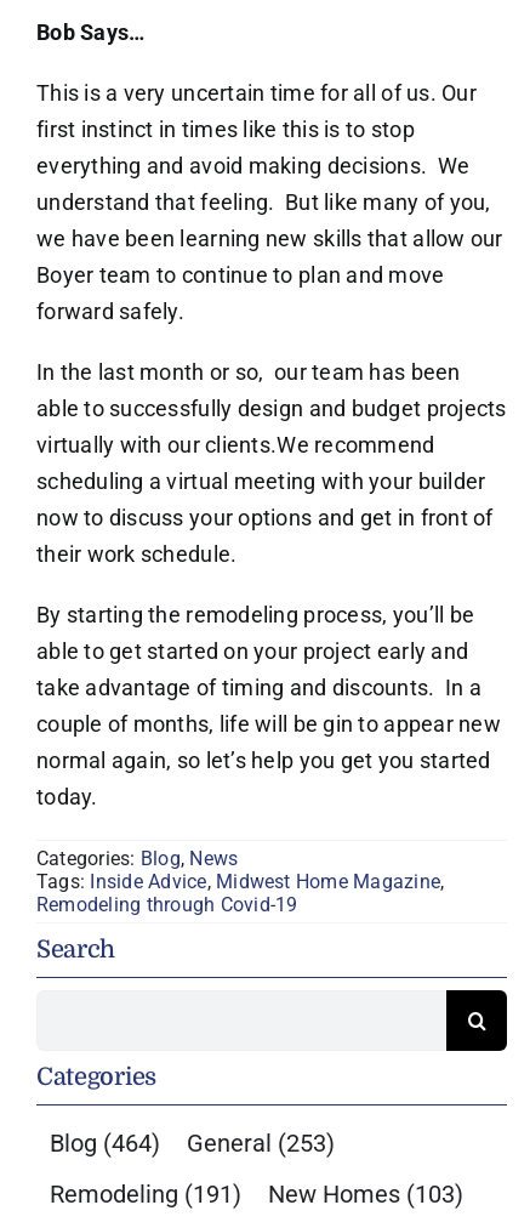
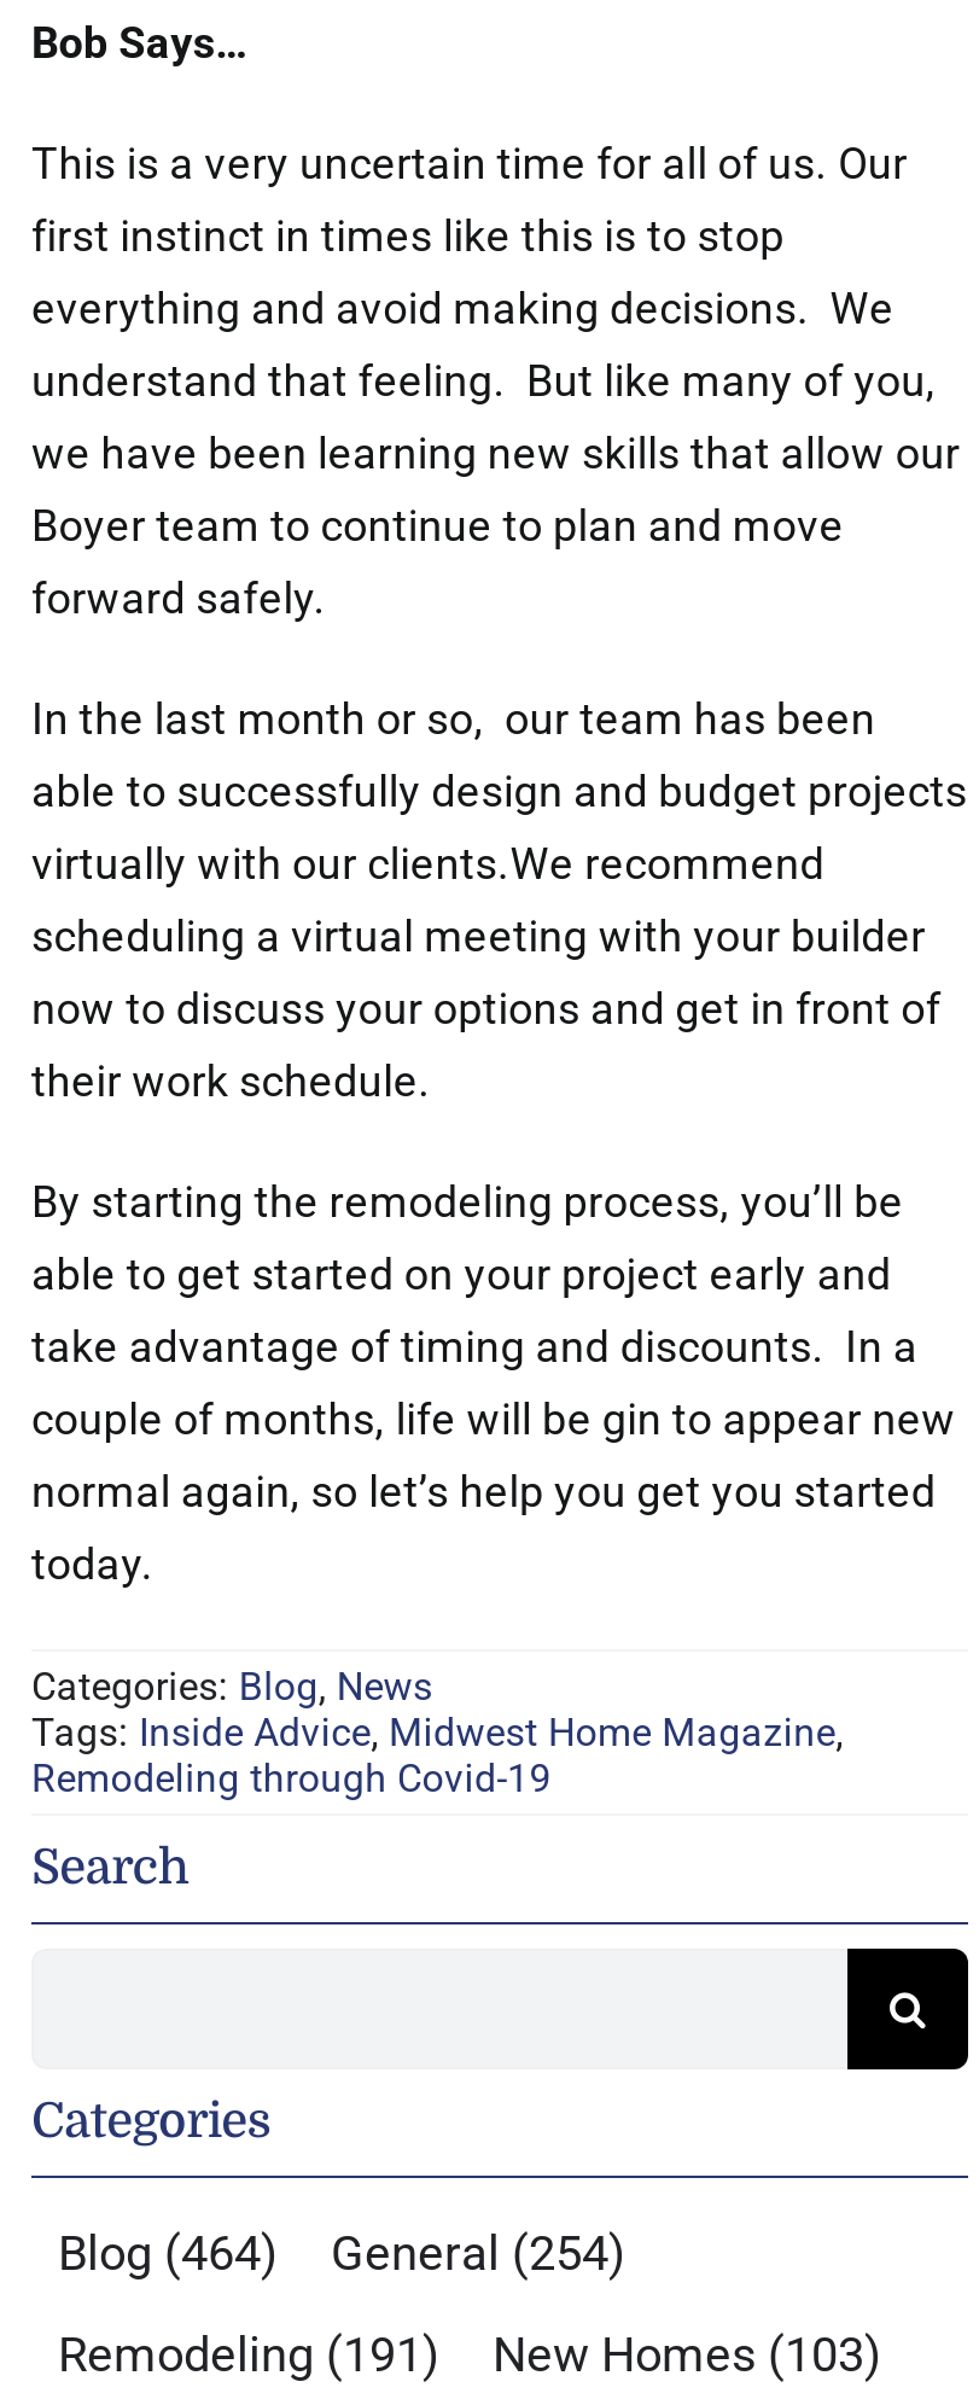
[50,1129,335,1158] Blog (464) General (253) -> [58,2225,625,2283] Blog (464) General (254)

